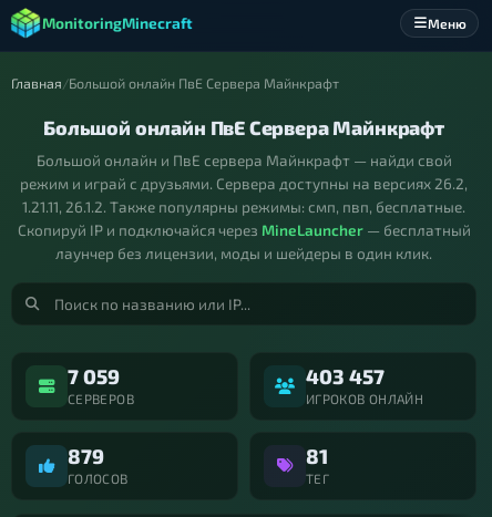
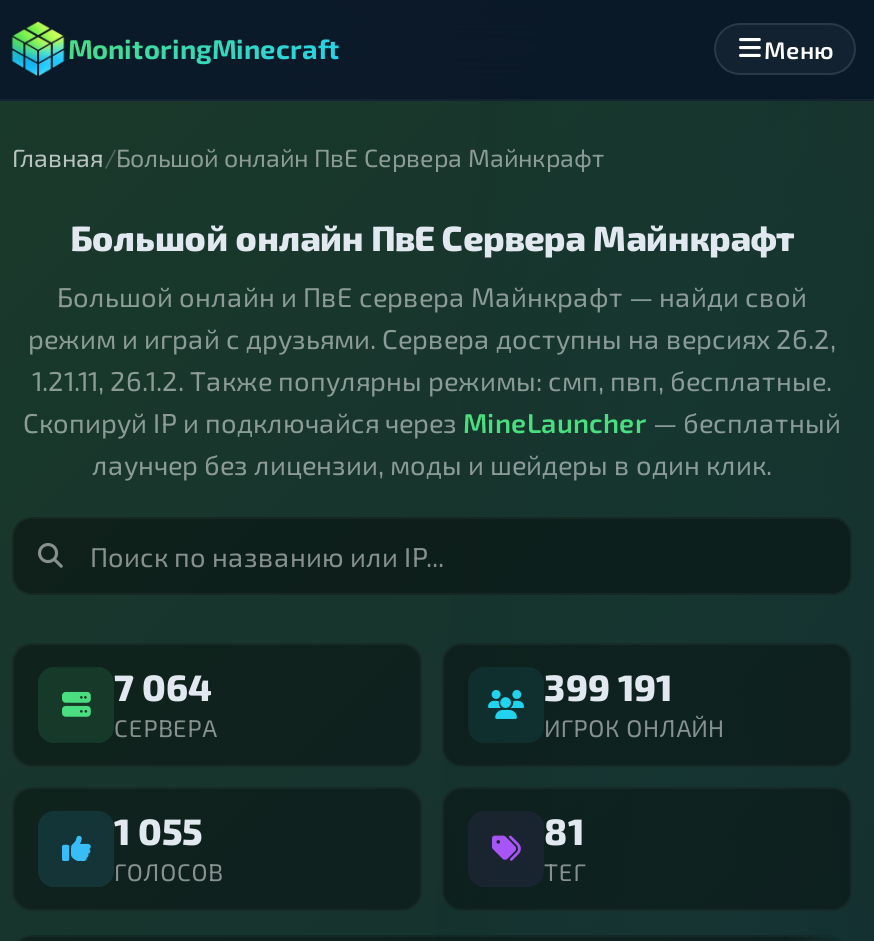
[68,364,134,406] 7 059 | СЕРВЕРОВ -> [114,665,217,741] 7 064 | СЕРВЕРА
[306,364,423,406] 403 457 | ИГРОКОВ ОНЛАЙН -> [544,665,725,741] 399 191 | ИГРОК ОНЛАЙН
[68,444,104,468] 879 -> [114,809,202,853] 1 055

